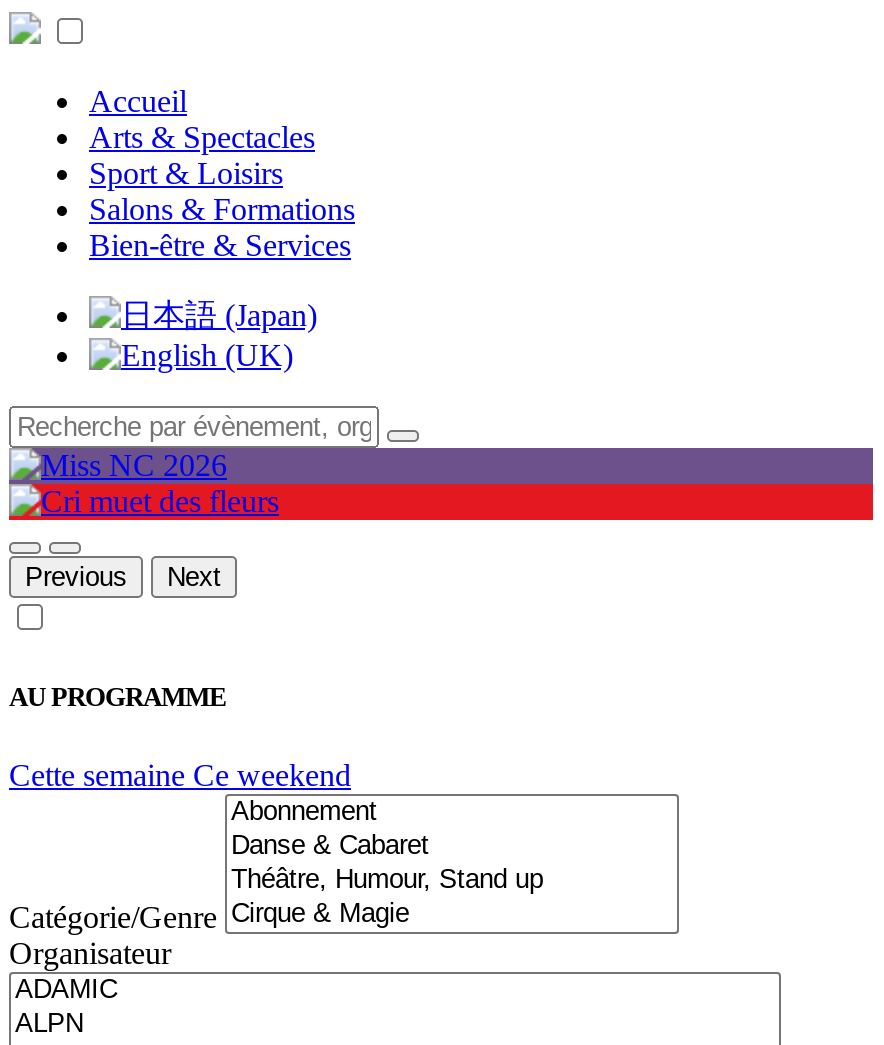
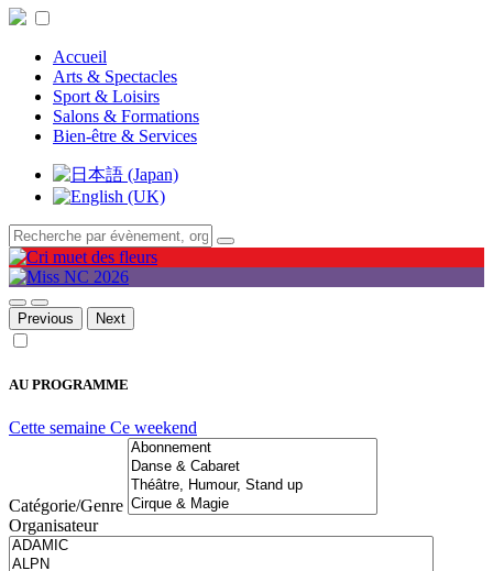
[9,446,875,522] [image] -> [9,246,485,288] [image]

